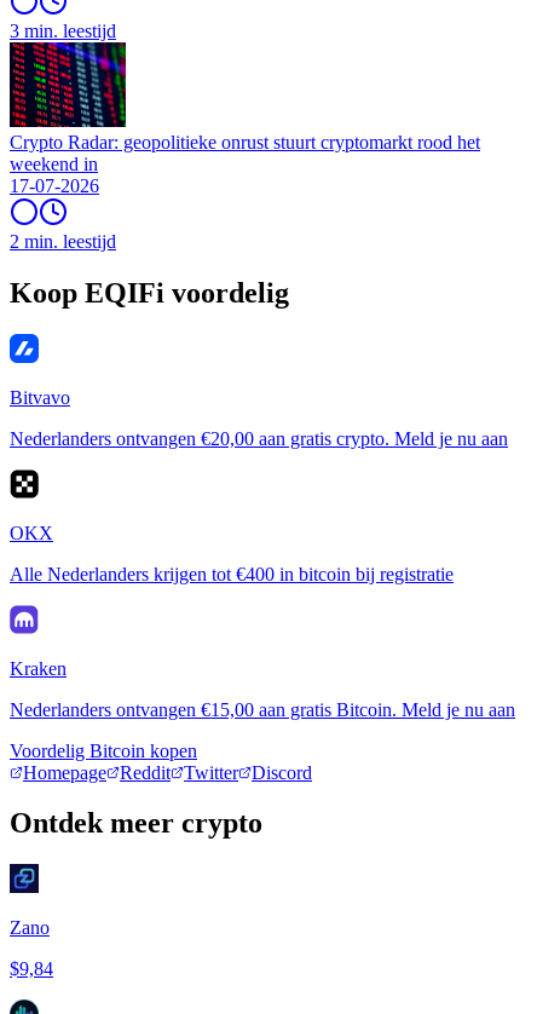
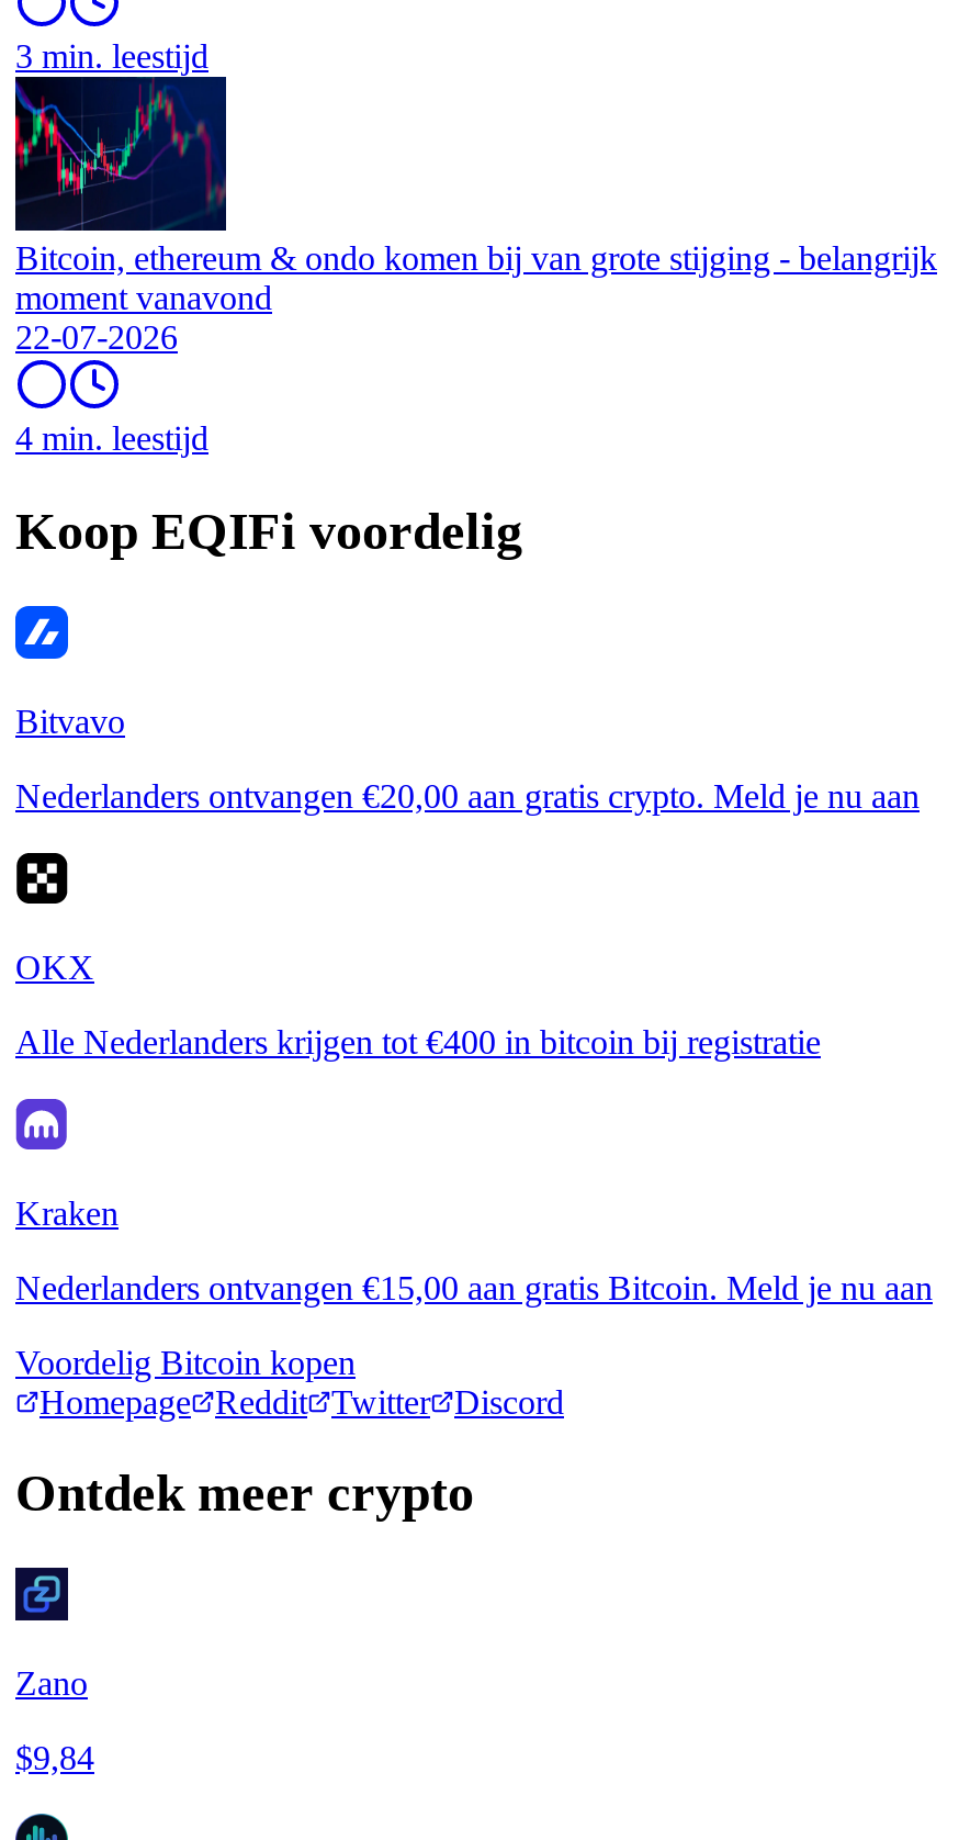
[8,42,480,196] [image] | Crypto Radar: geopolitieke onrust stuurt cryptomarkt rood het | weekend in | 17-07-2026 -> [13,77,937,355] [image] | Bitcoin, ethereum & ondo komen bij van grote stijging - belangrijk | moment vanavond | 22-07-2026
[10,231,116,251] 2 min. leestijd -> [15,419,208,456] 4 min. leestijd

